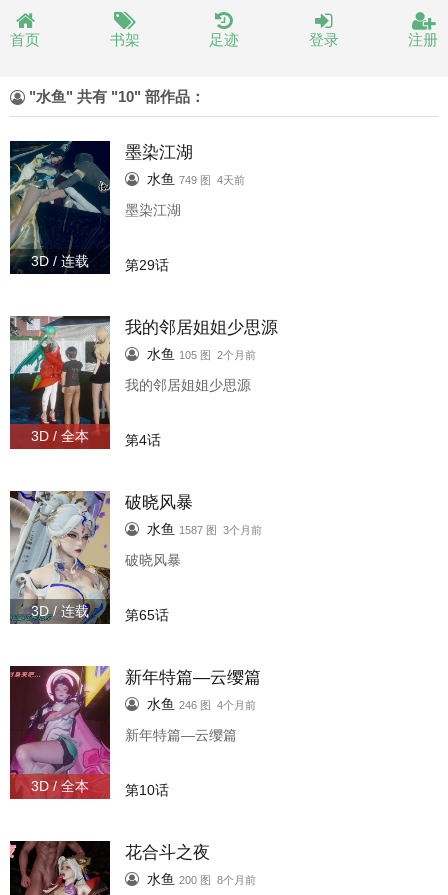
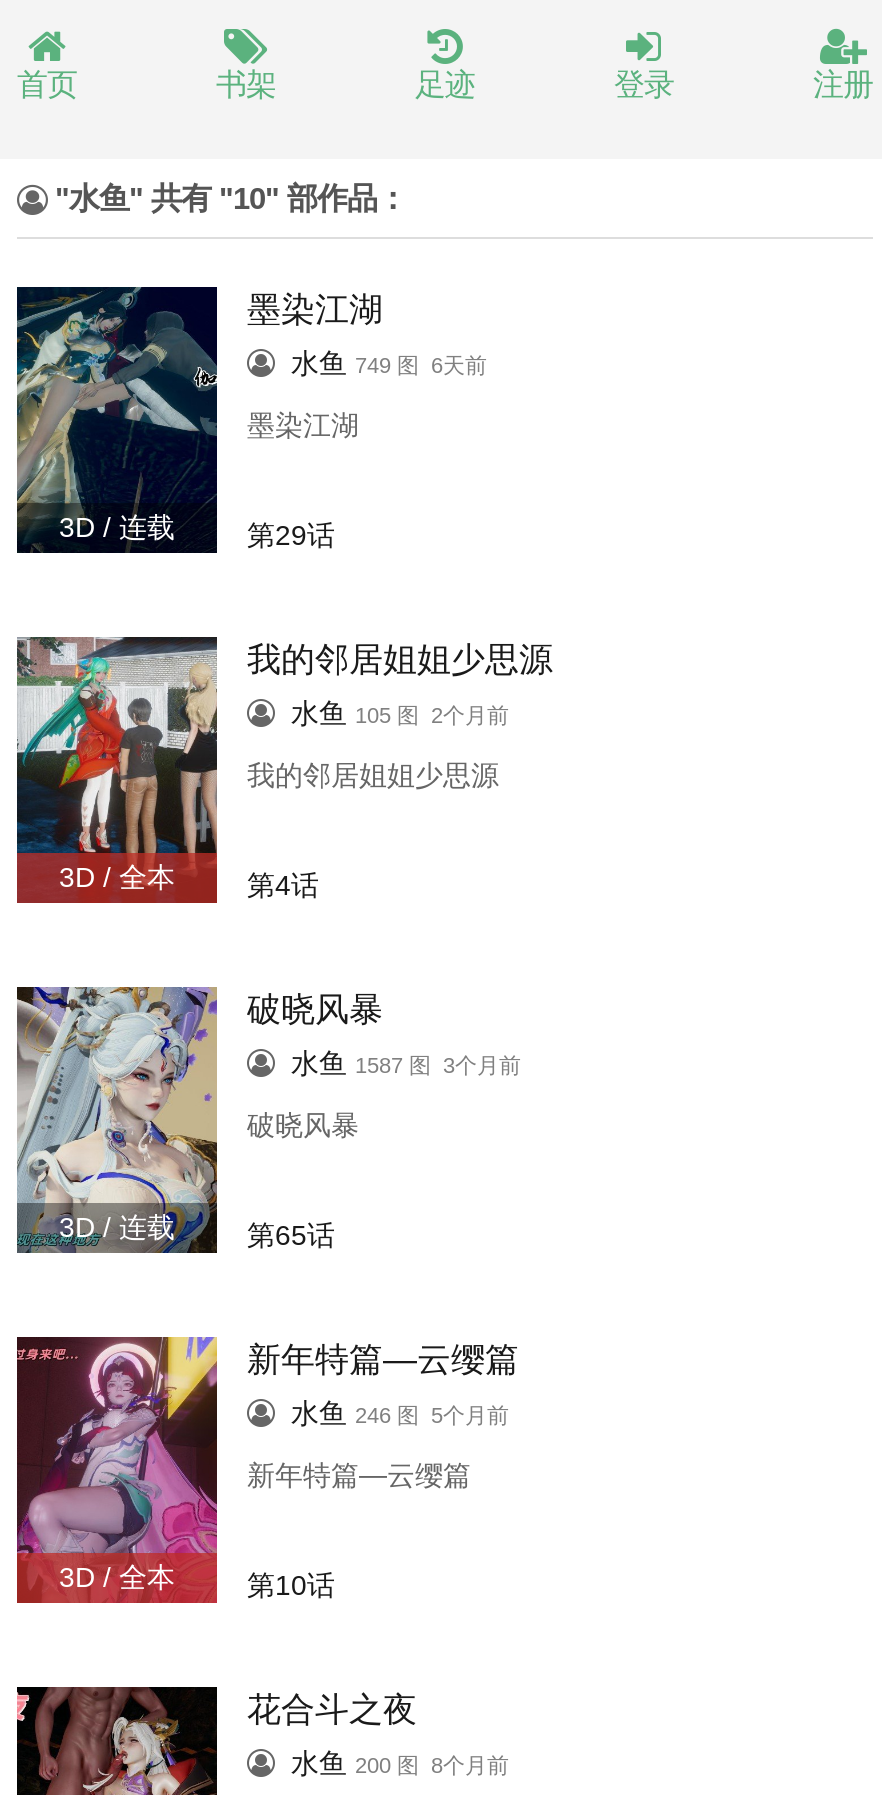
[147,171,245,187] 水鱼 749 图 4天前 -> [291,347,487,379] 水鱼 749 图 6天前
[147,696,256,712] 水鱼 246 图 4个月前 -> [291,1397,509,1429] 水鱼 246 图 5个月前

